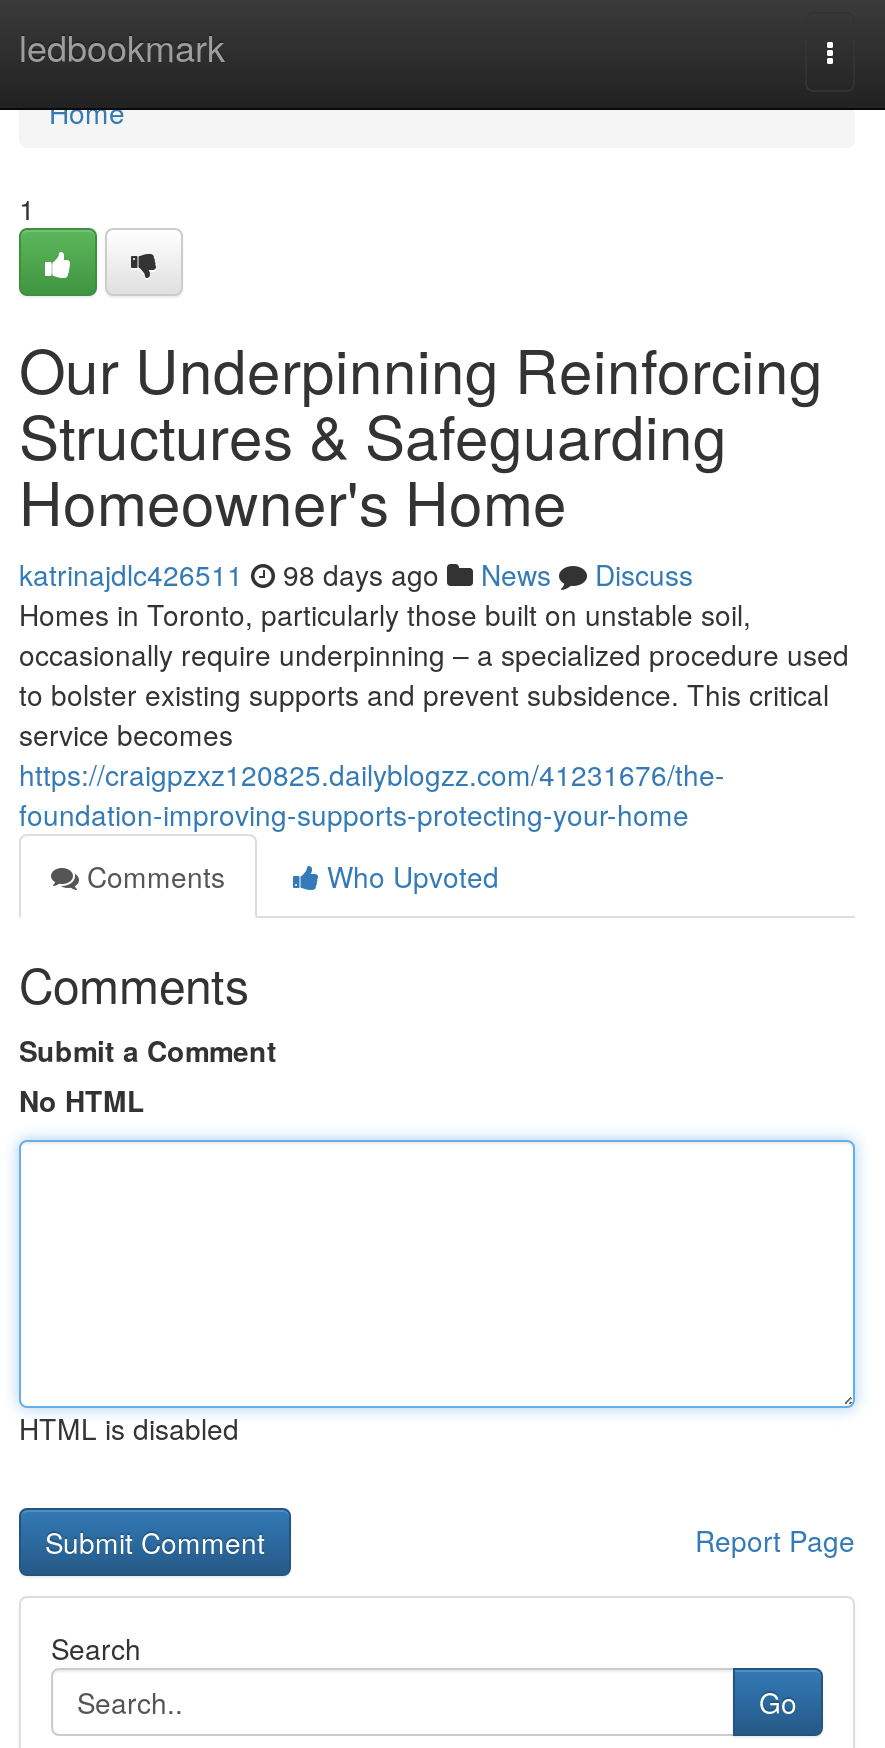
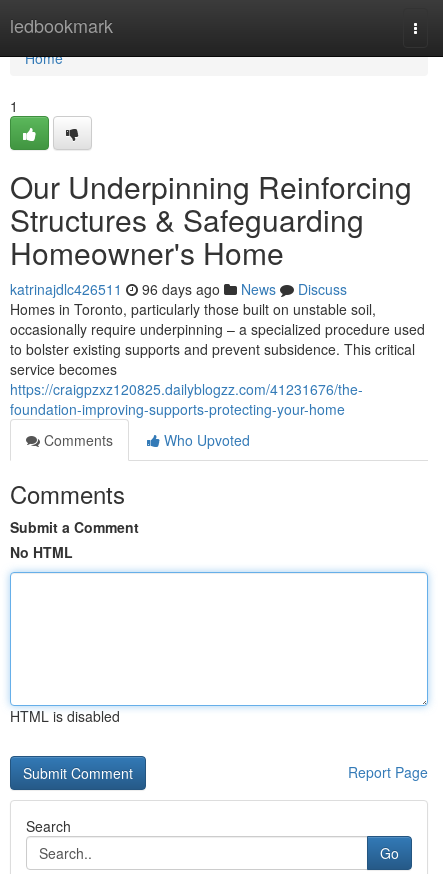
[19,554,693,594] katrinajdlc426511 98 days ago News Discuss -> [10,279,347,299] katrinajdlc426511 96 days ago News Discuss

